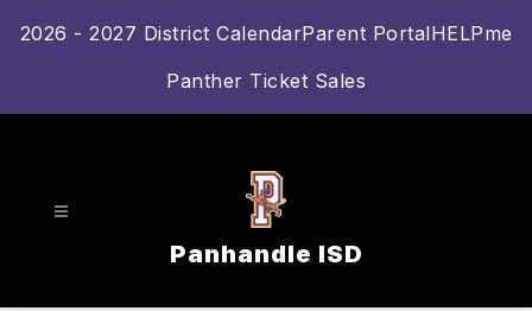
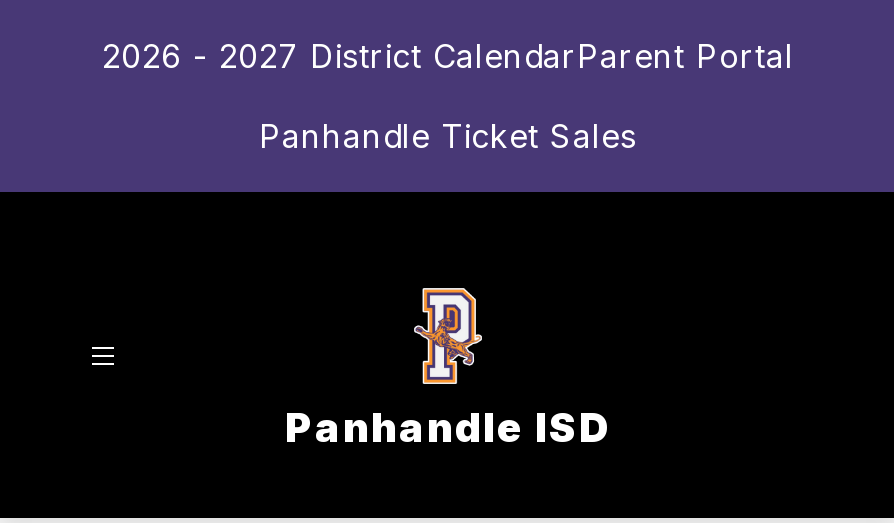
[20,21,512,45] 2026 - 2027 District CalendarParent Portal HELPme -> [102,36,794,76] 2026 - 2027 District Calendar Parent Portal
[166,69,366,93] Panther Ticket Sales -> [259,116,637,156] Panhandle Ticket Sales

